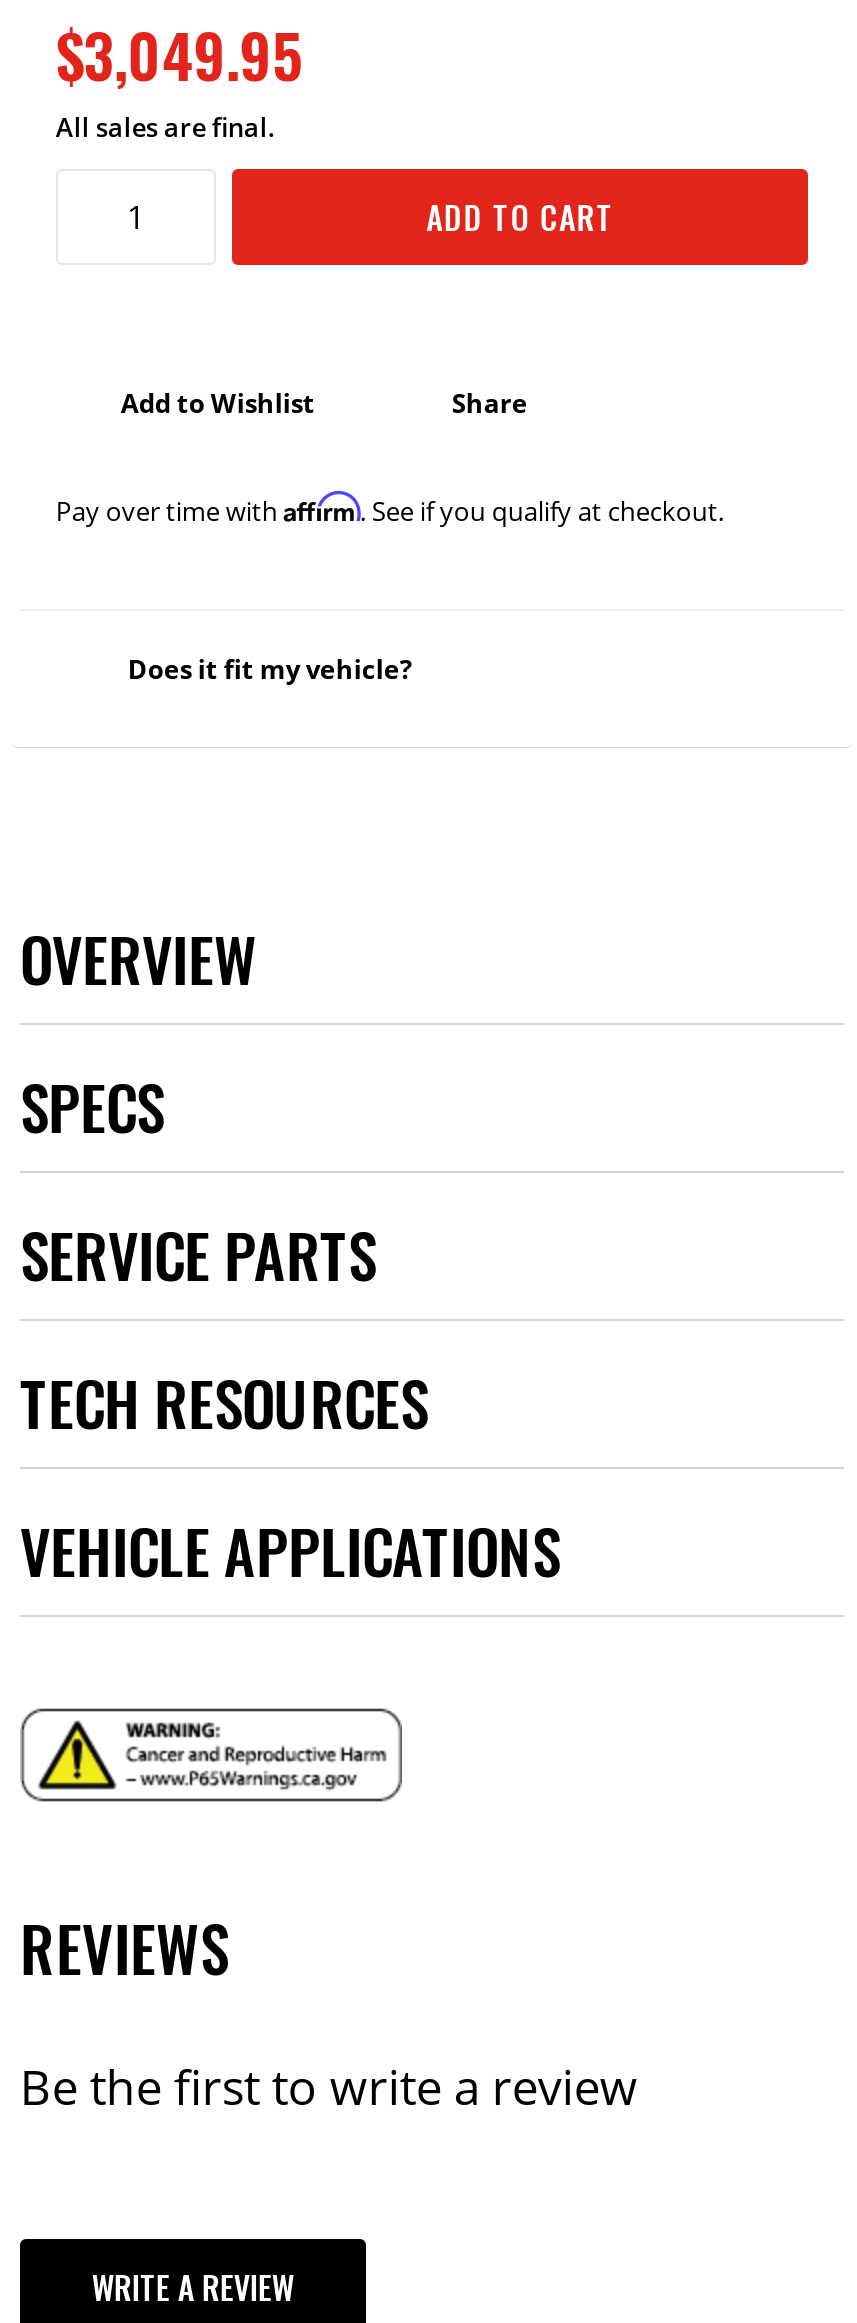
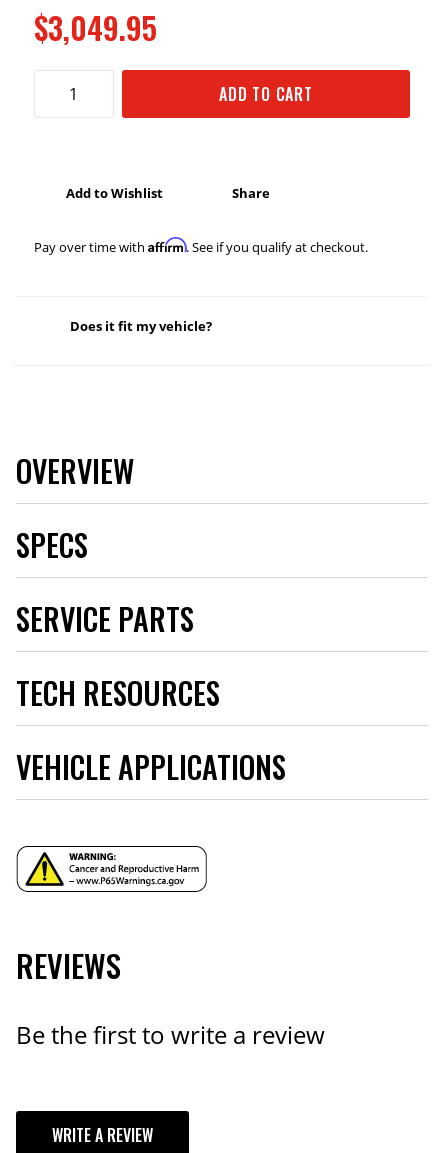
[56,109,276,145] All sales are final. -> none

